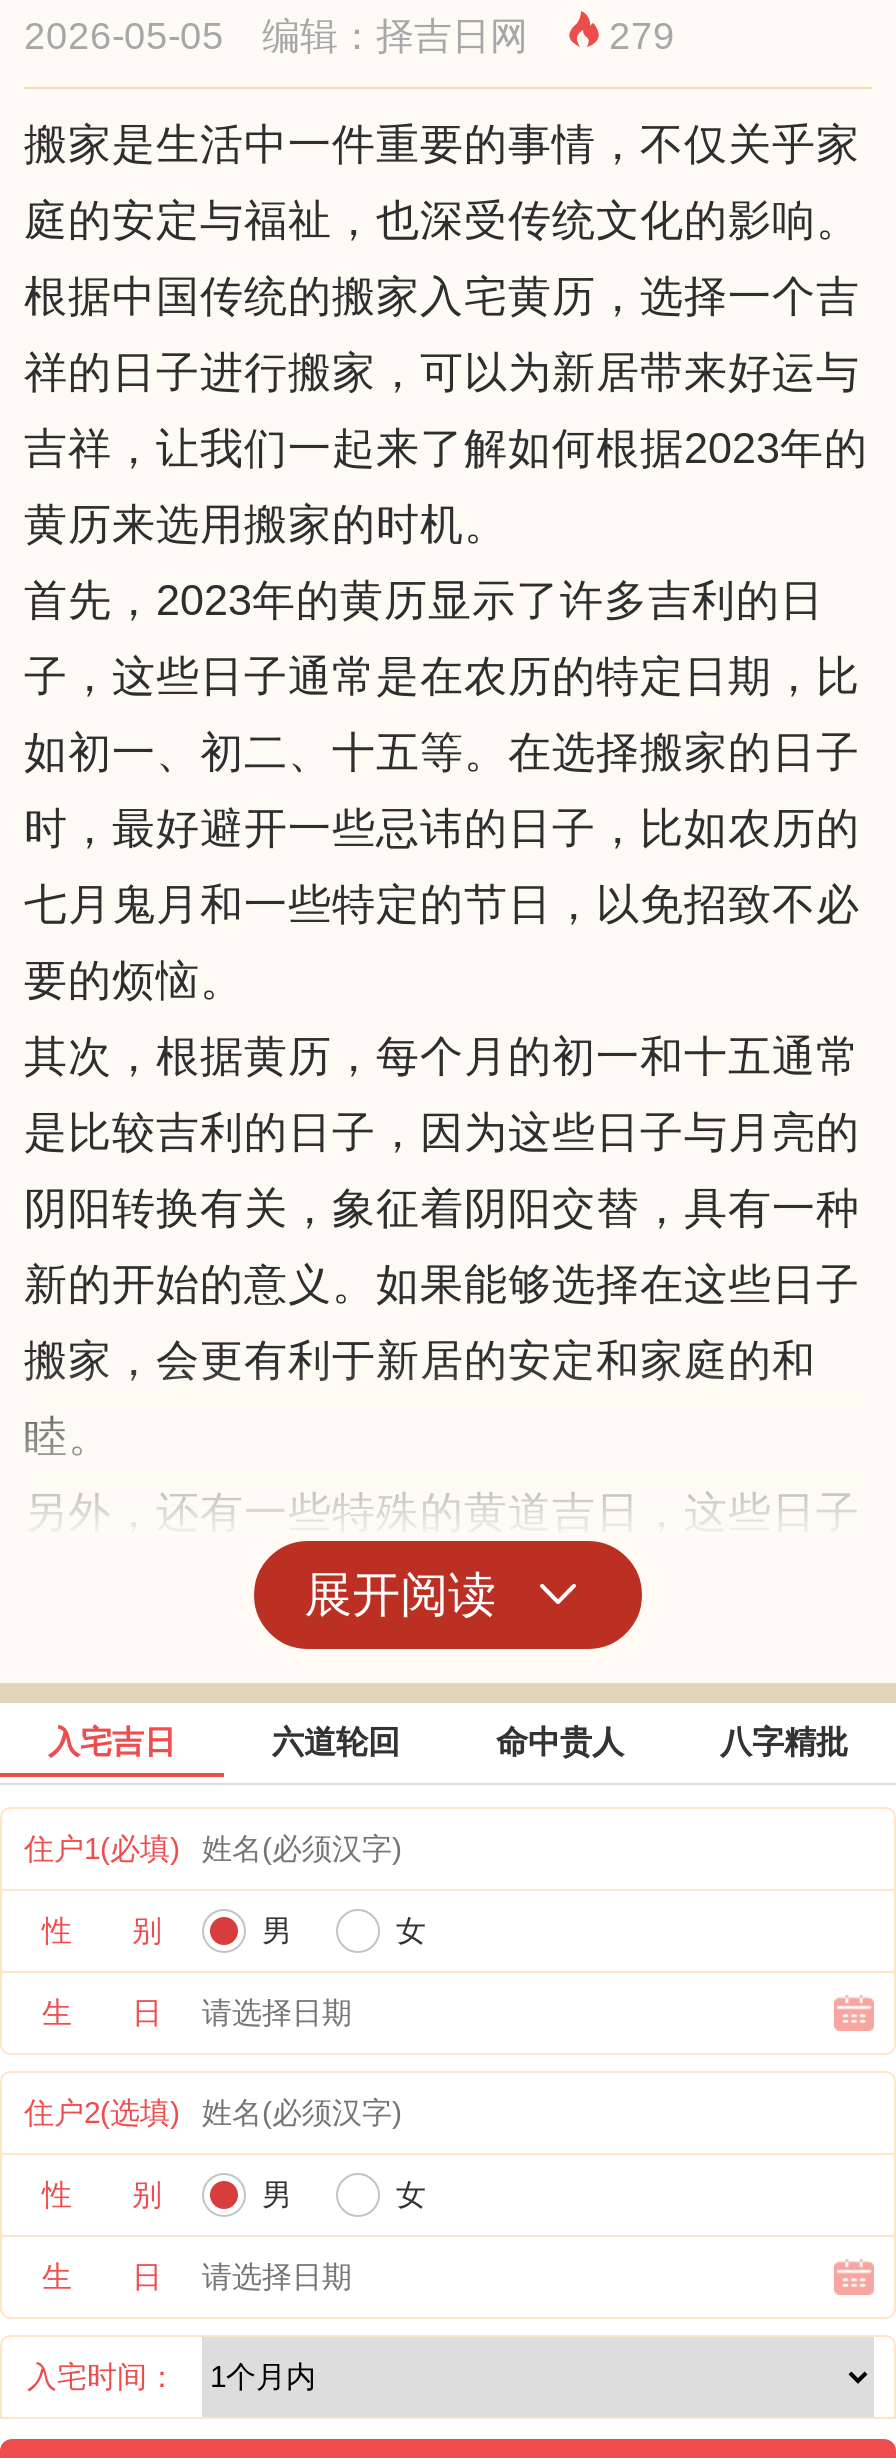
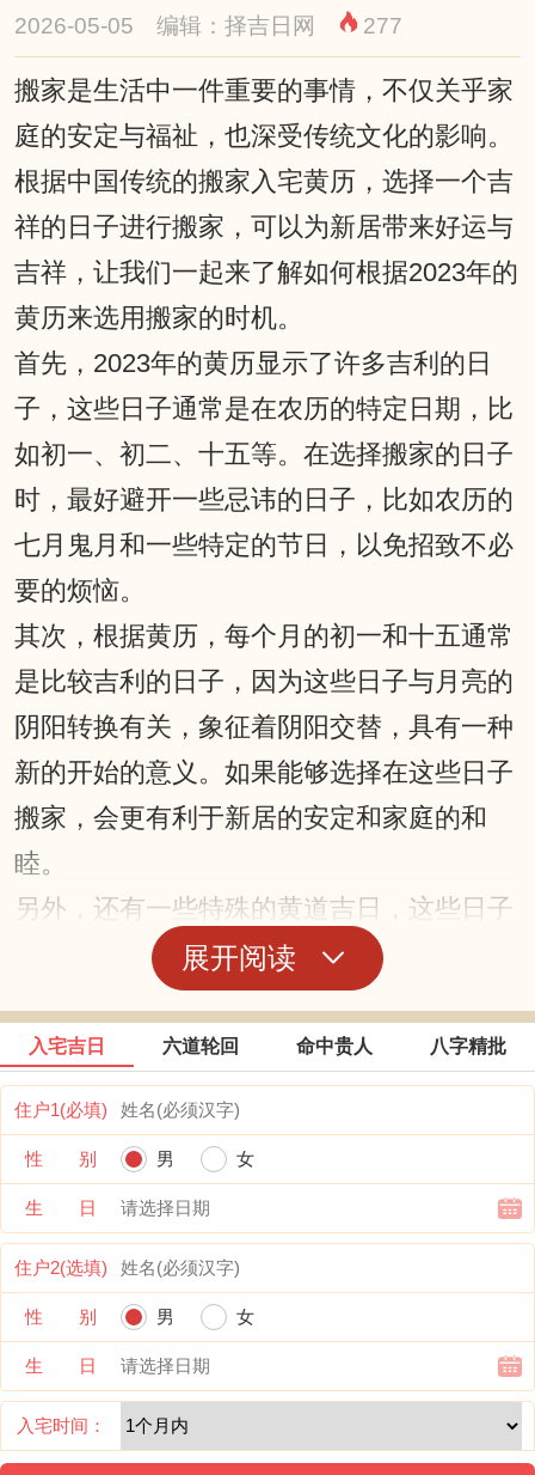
[24,15,675,57] 2026-05-05 编辑：择吉日网 279 -> [14,13,403,38] 2026-05-05 编辑：择吉日网 277

